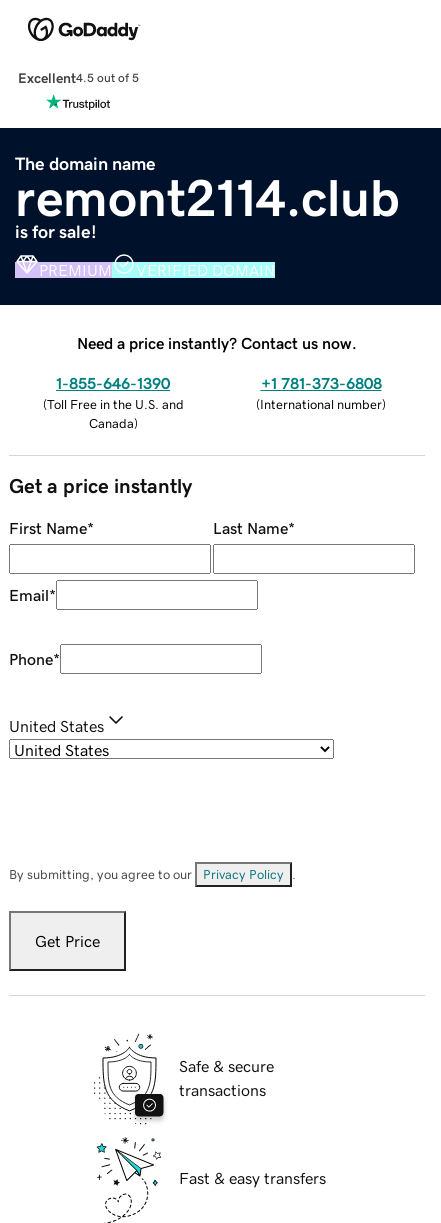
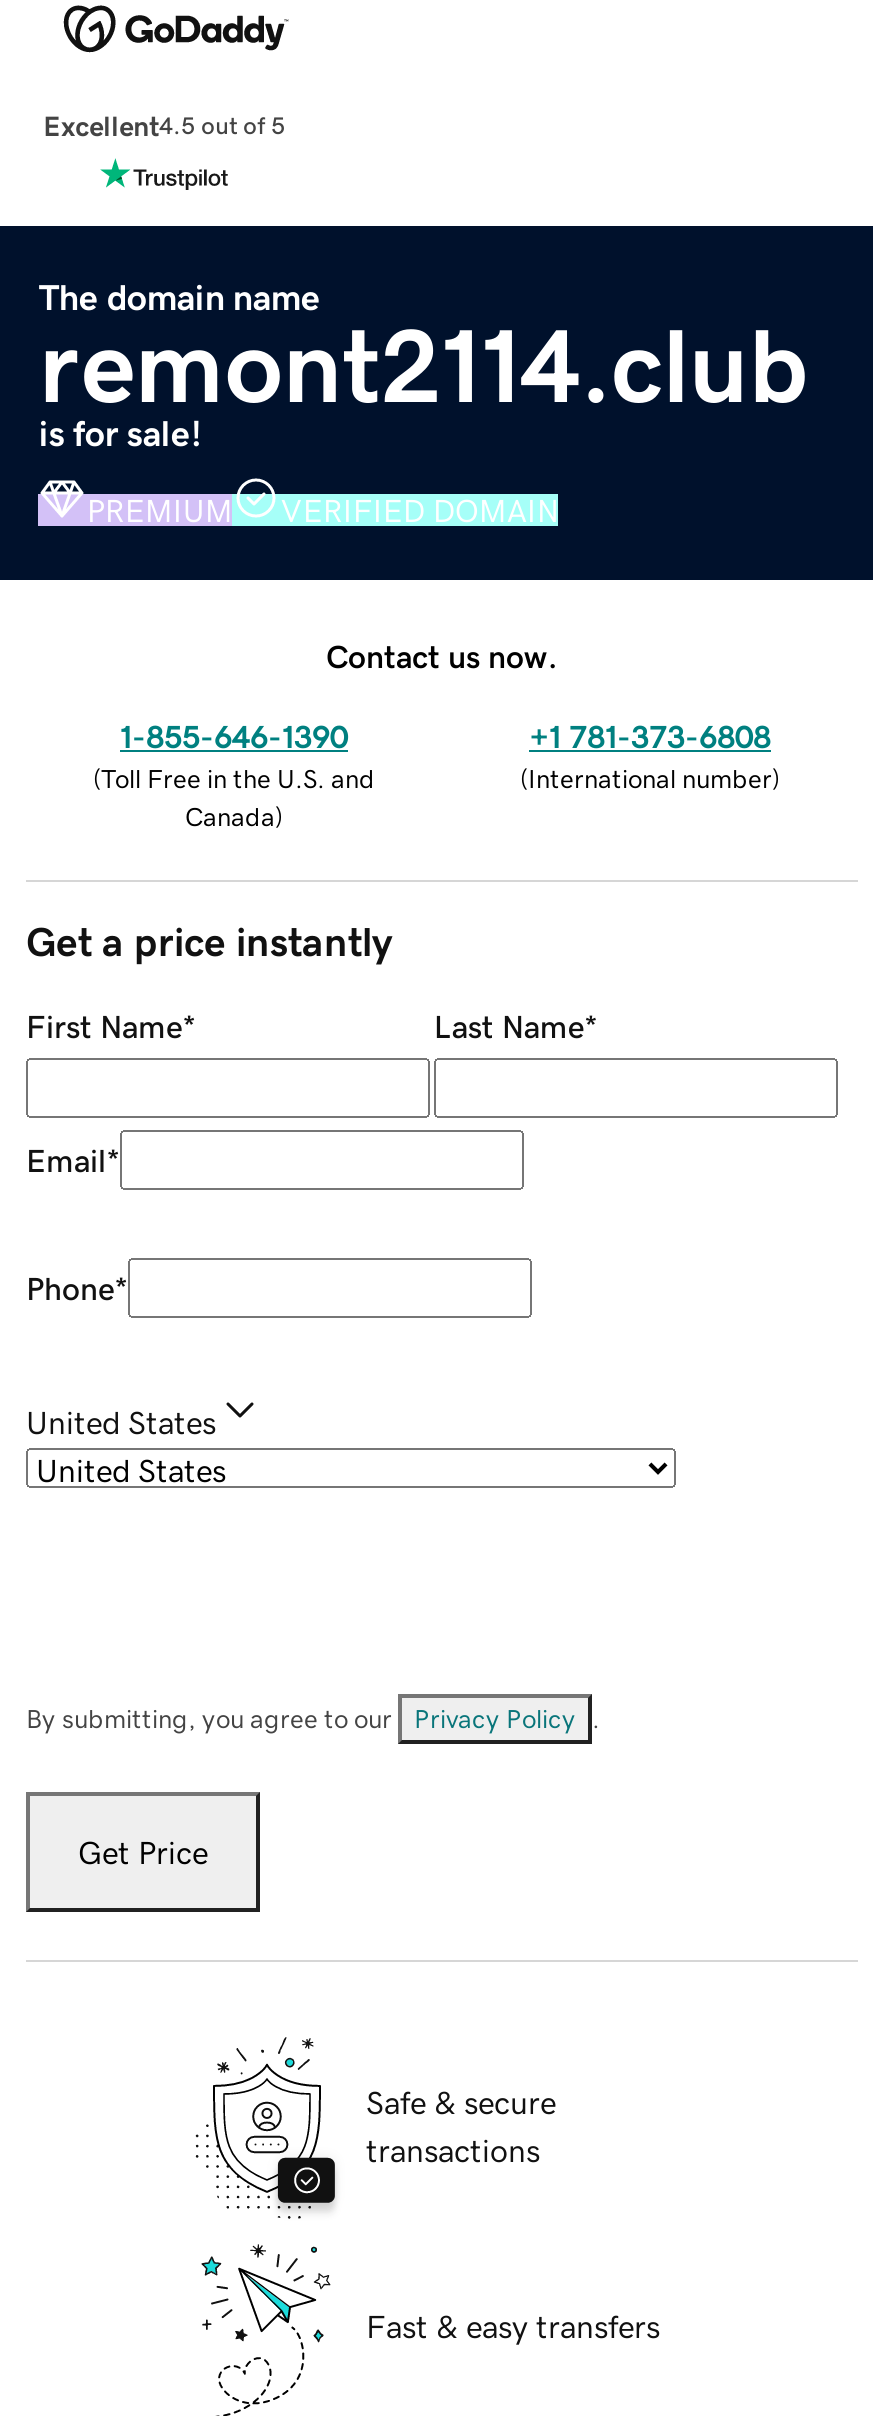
[77,335,357,351] Need a price instantly? Contact us now. -> [326,639,558,671] Contact us now.

